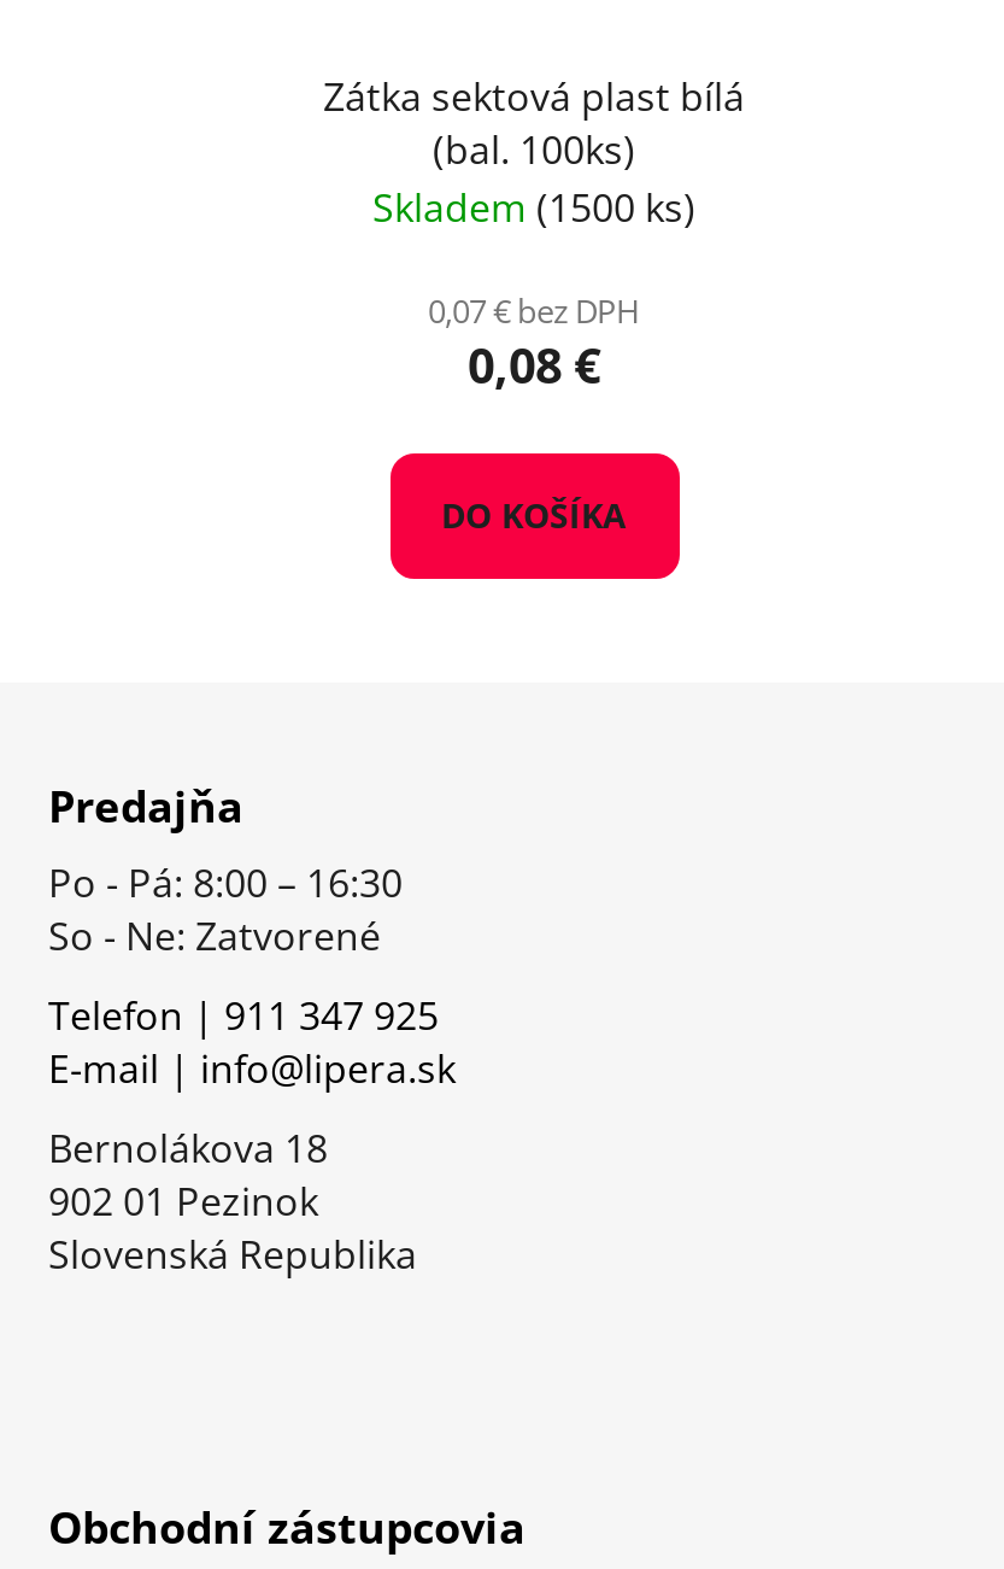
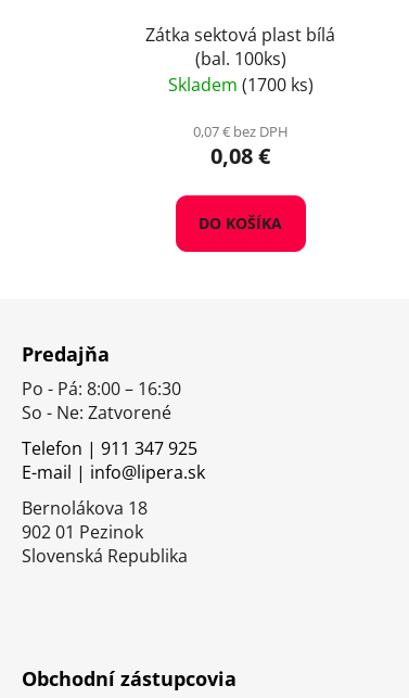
[372,181,695,234] Skladem (1500 ks) -> [168,73,313,97] Skladem (1700 ks)

